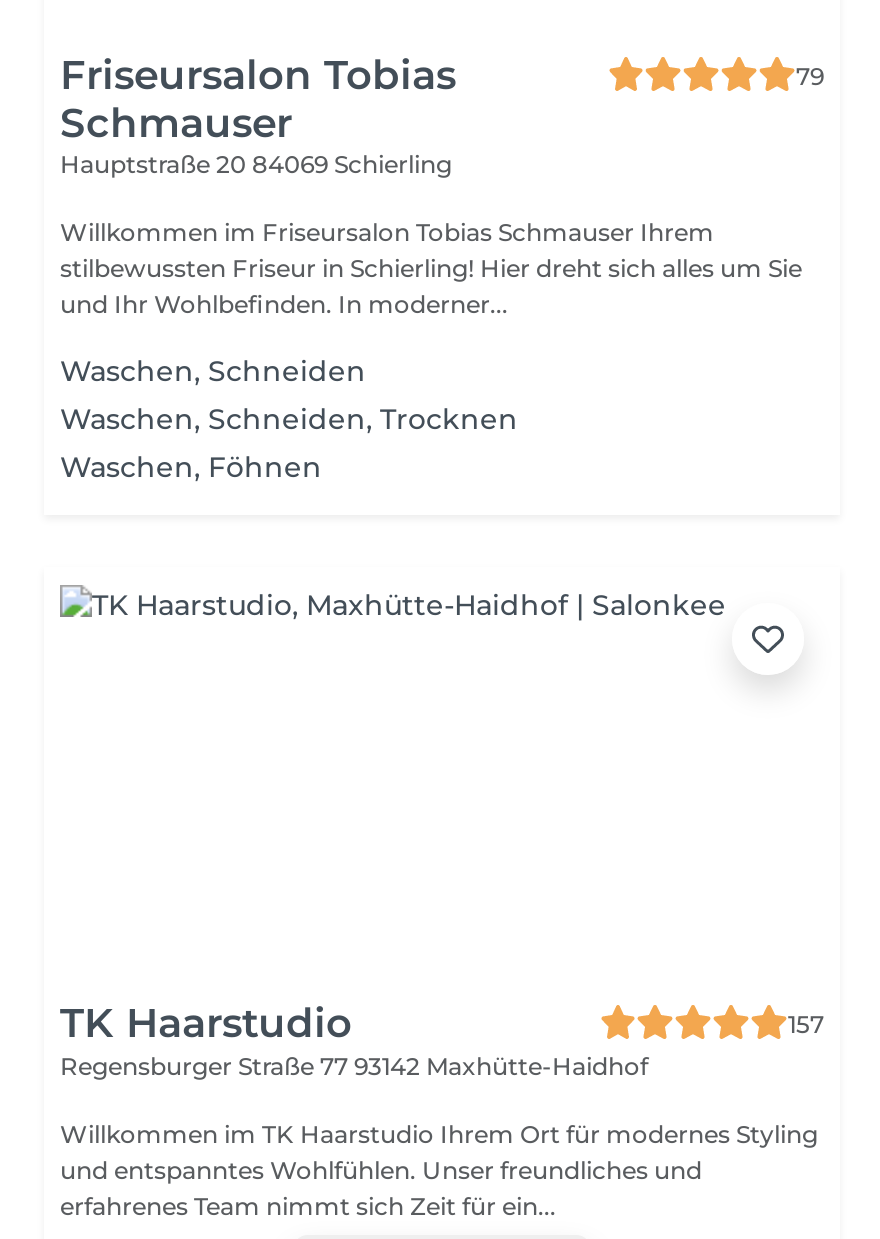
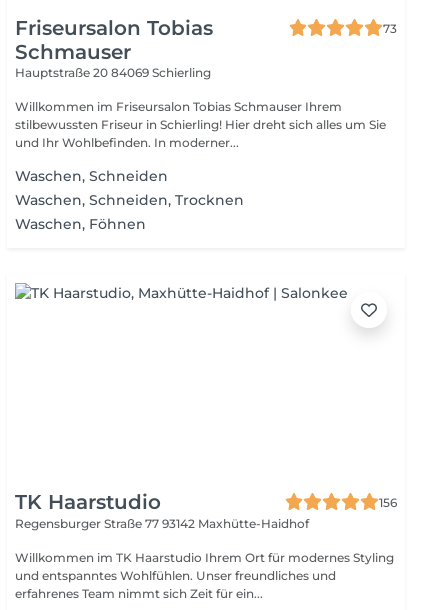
[796,61,824,91] 79 -> [383,21,397,36] 73
[788,1009,824,1039] 157 -> [379,495,397,510] 156

